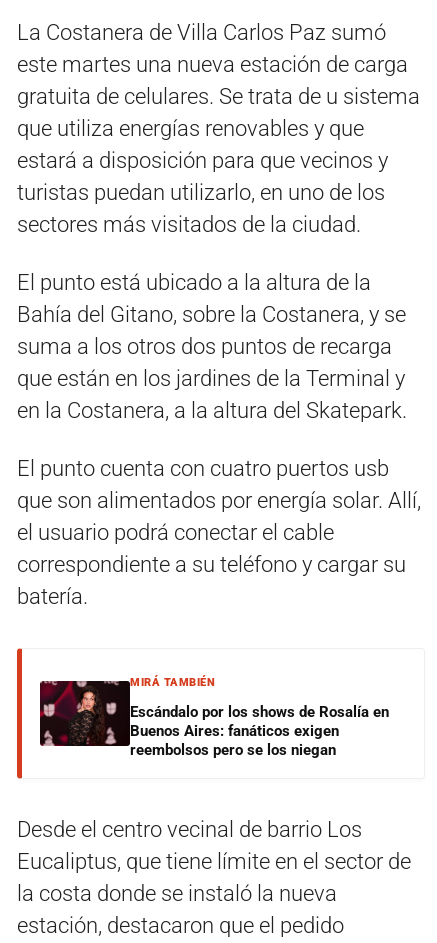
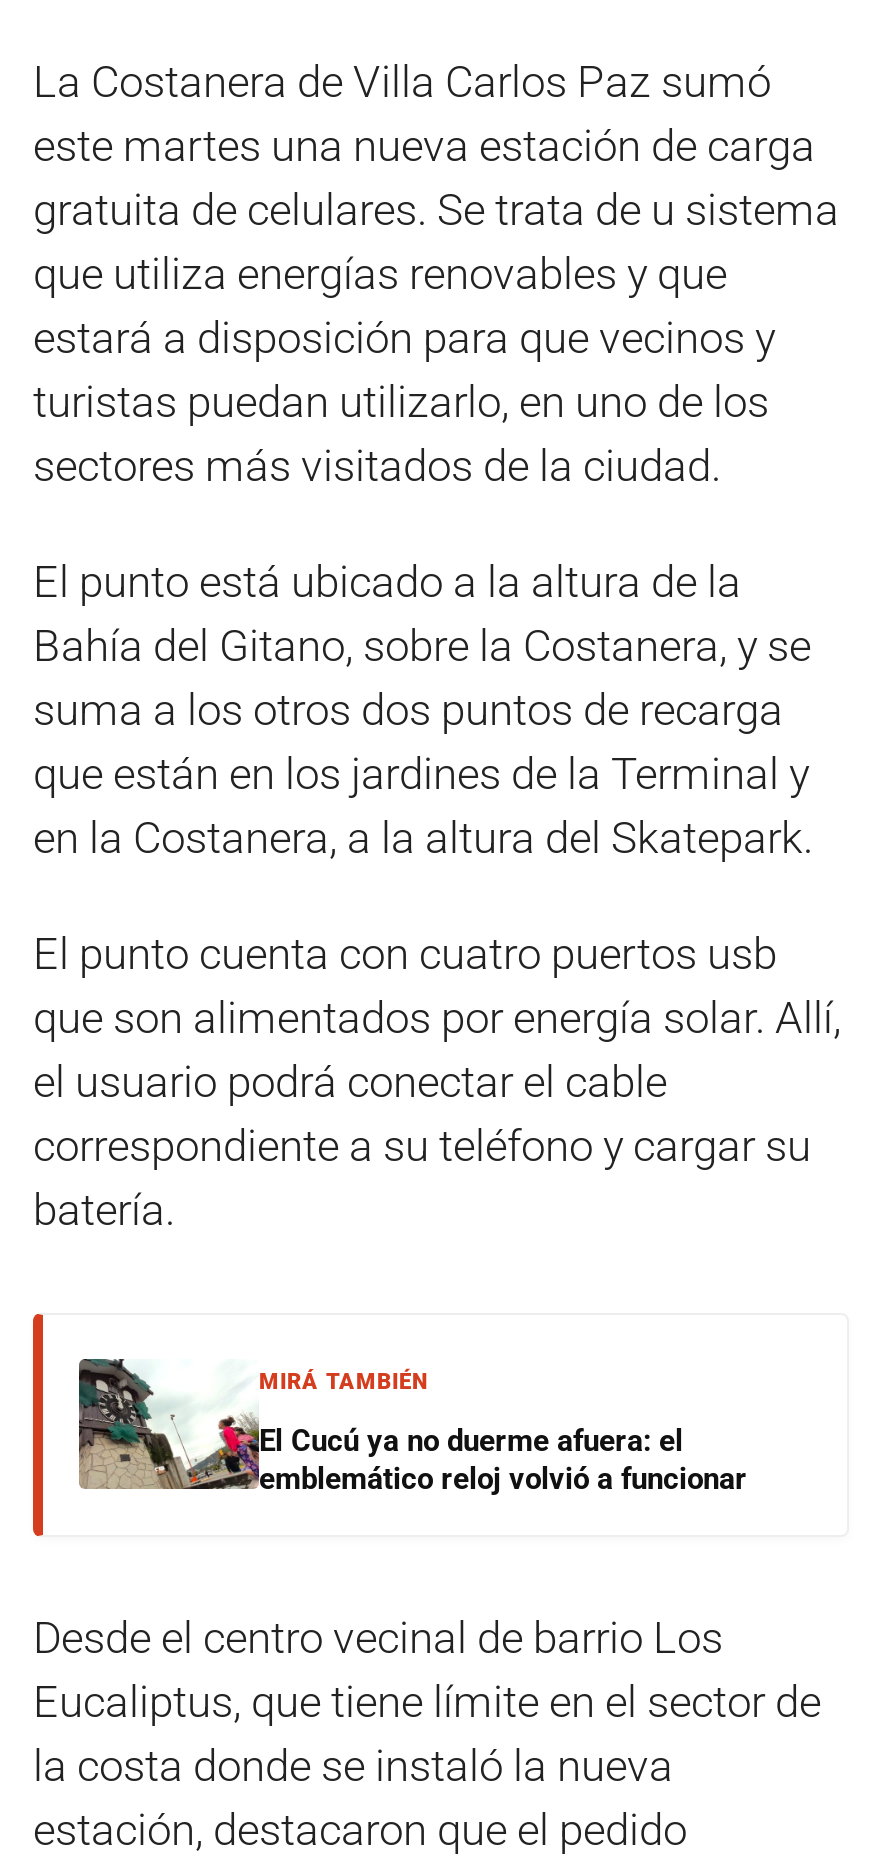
[39,671,389,759] [image] | Escándalo por los shows de Rosalía en | Buenos Aires: fanáticos exigen | reembolsos pero se los niegan -> [77,1357,747,1496] [image] | El Cucú ya no duerme afuera: el | emblemático reloj volvió a funcionar

